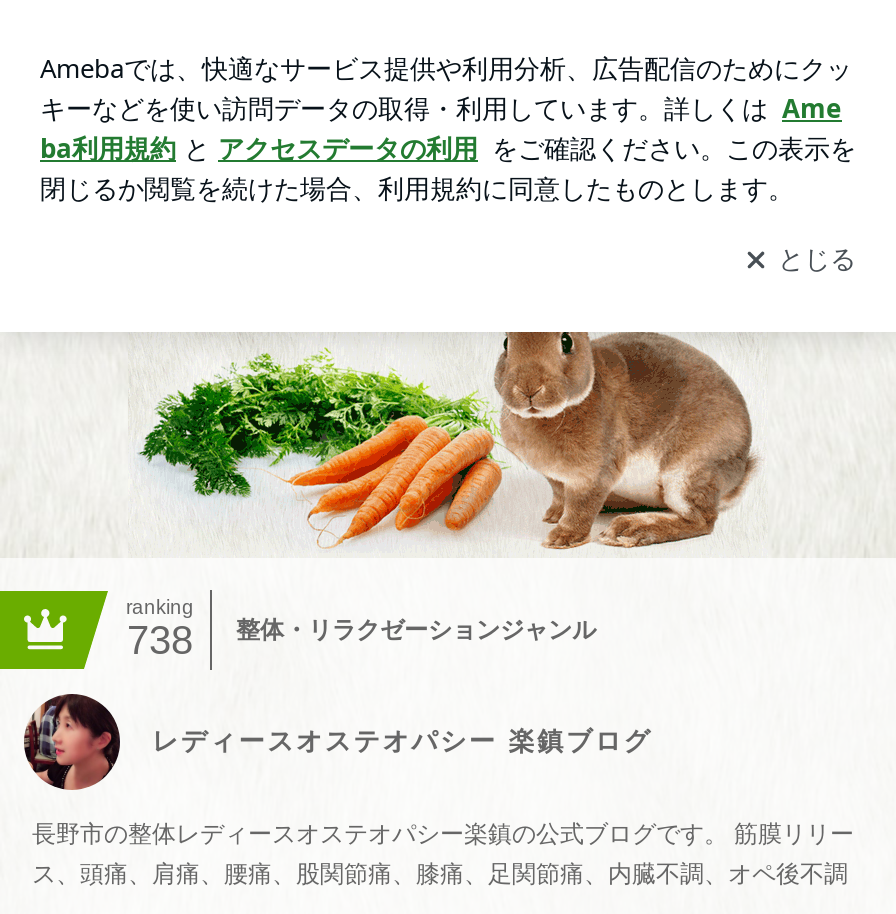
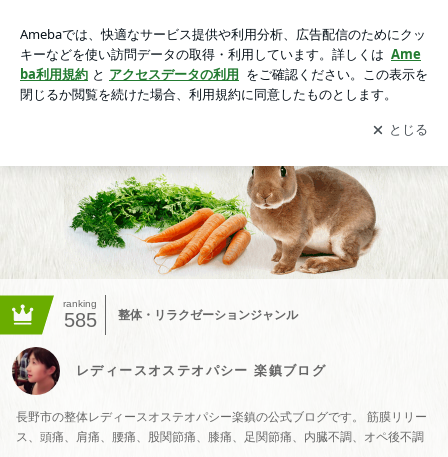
[127,615,596,662] 738 整体・リラクゼーションジャンル -> [63,307,298,331] 585 整体・リラクゼーションジャンル

